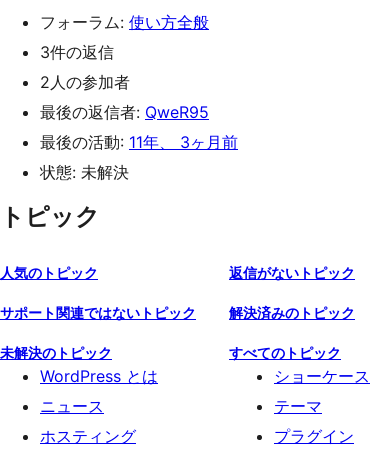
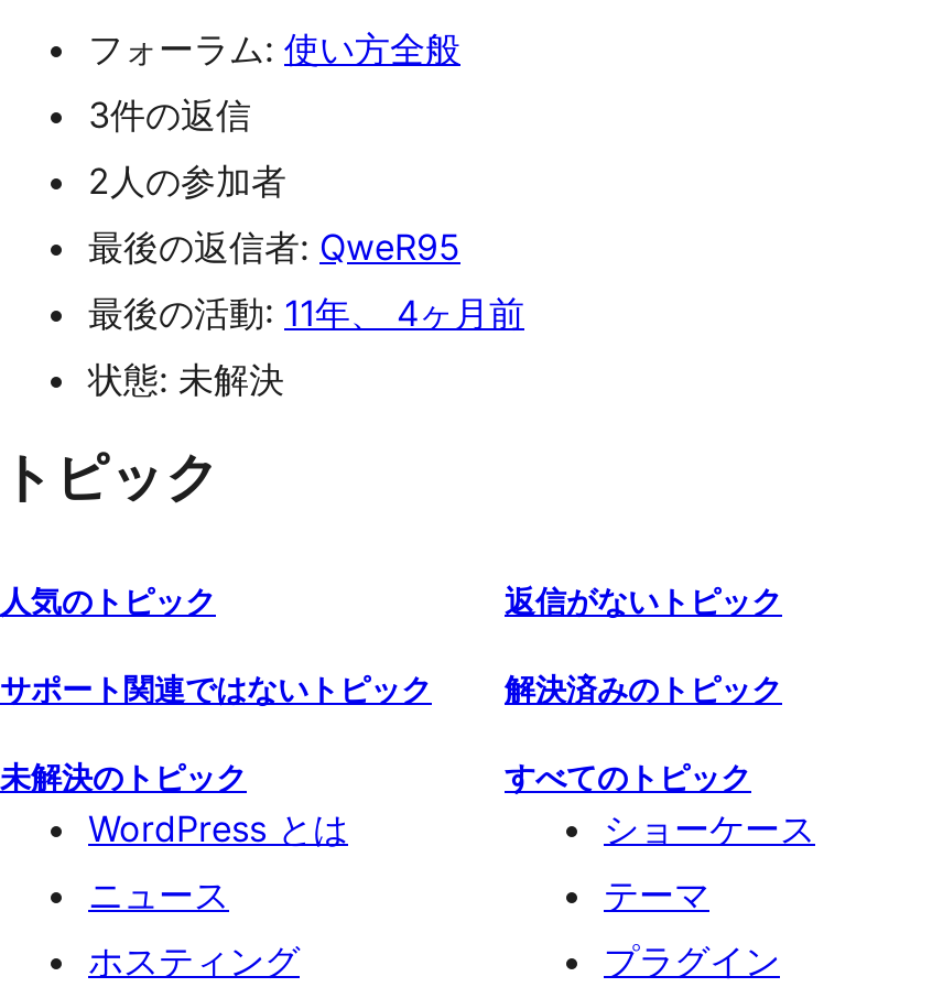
[40,132,238,152] 最後の活動: 11年、 3ヶ月前 -> [88,291,524,335] 最後の活動: 11年、 4ヶ月前

